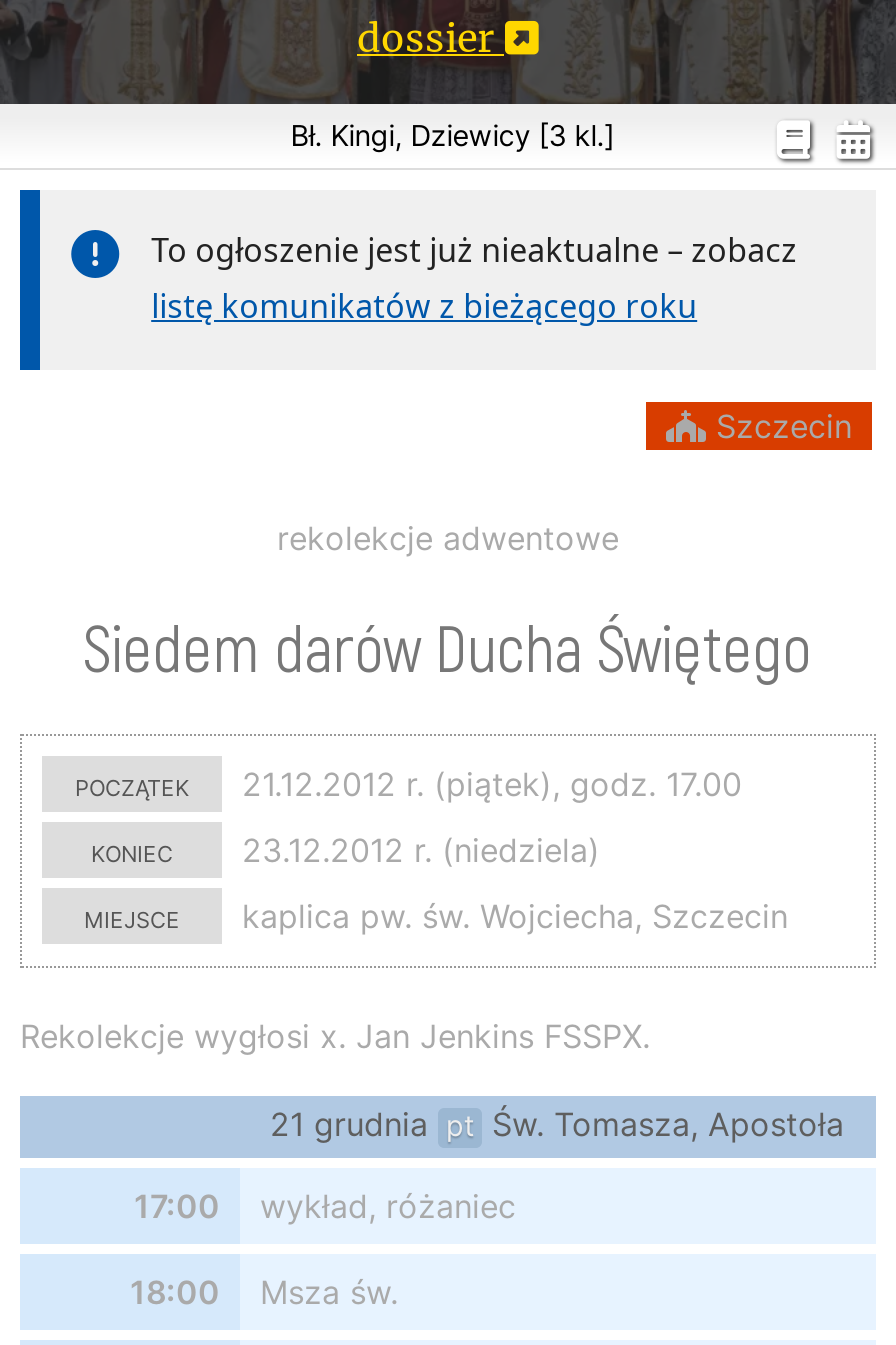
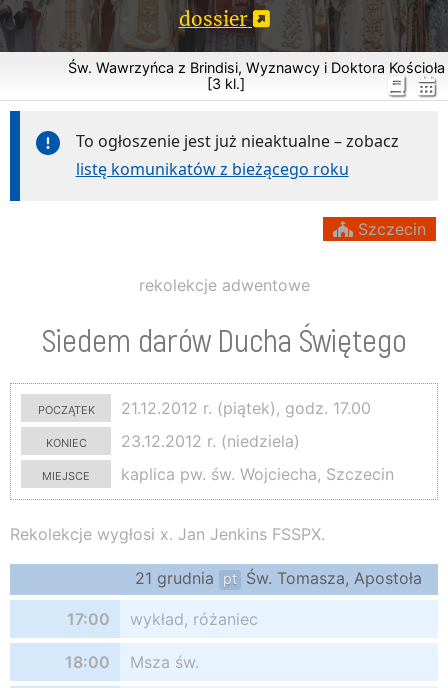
[290,118,614,152] Bł. Kingi, Dziewicy [3 kl.] -> [67,59,444,92] Św. Wawrzyńca z Brindisi, Wyznawcy i Doktora Kościoła | [3 kl.]

